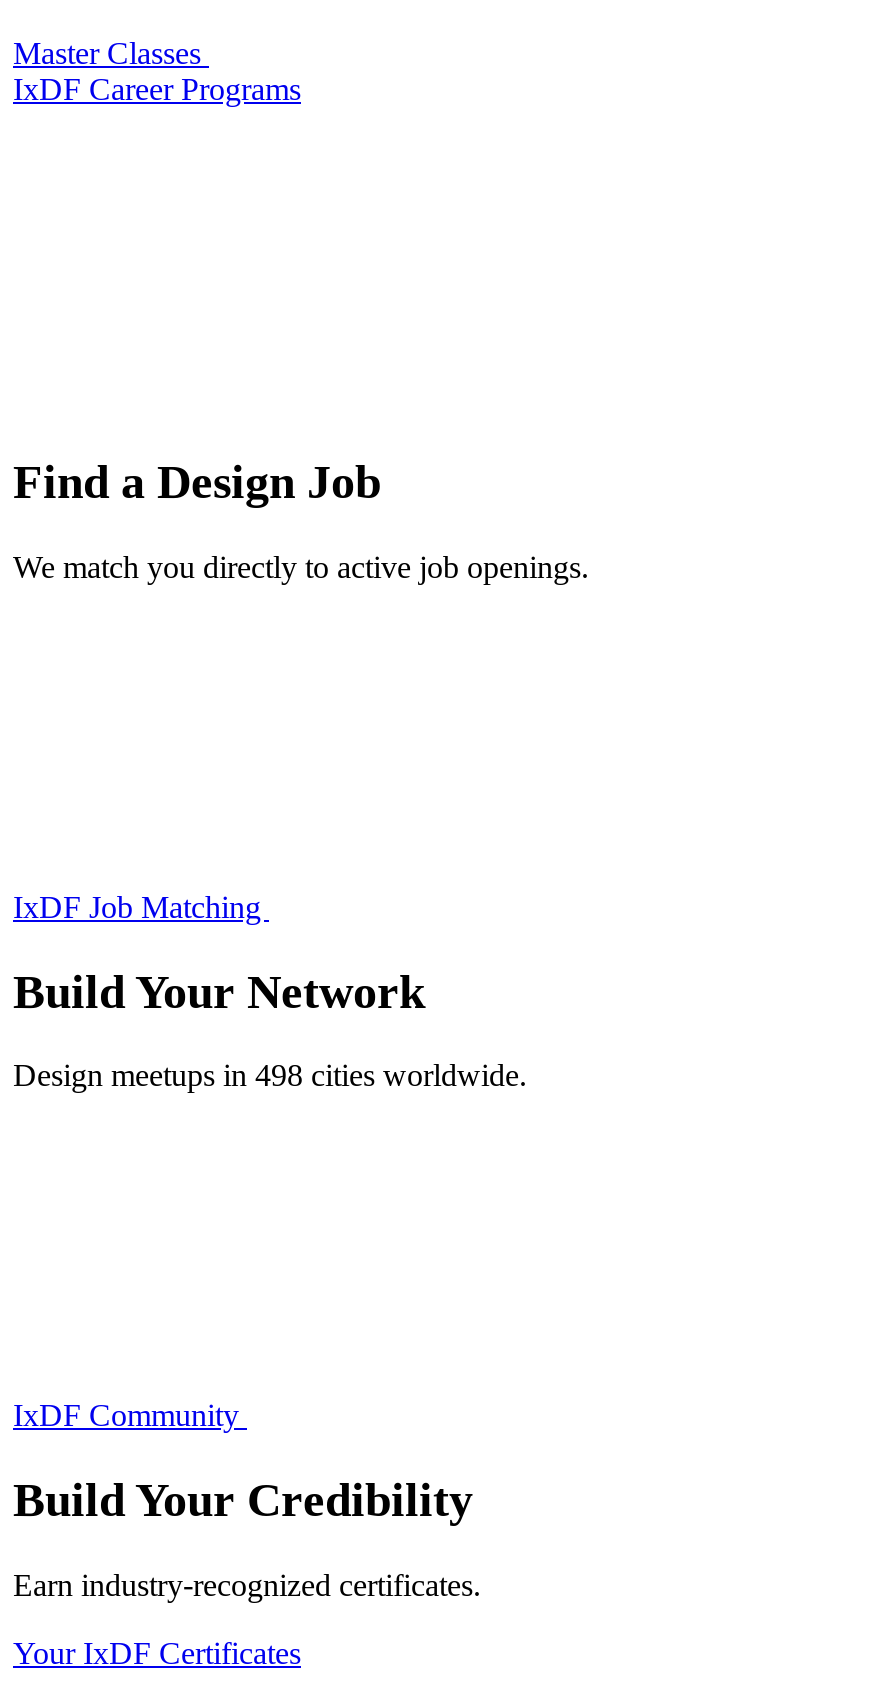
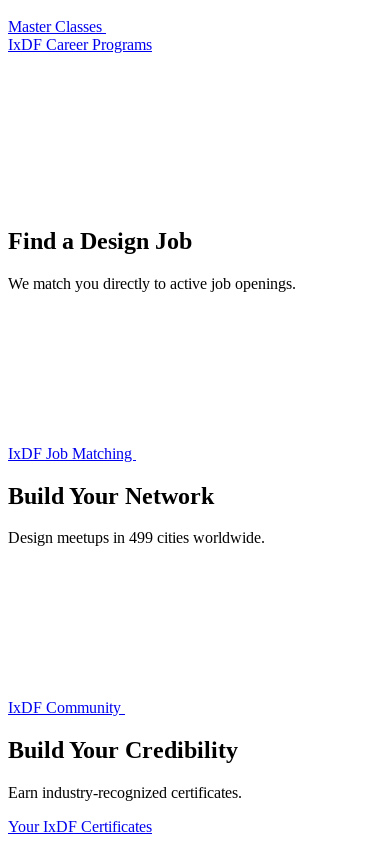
[13,1059,527,1093] Design meetups in 498 cities worldwide. -> [8,529,265,546] Design meetups in 499 cities worldwide.

